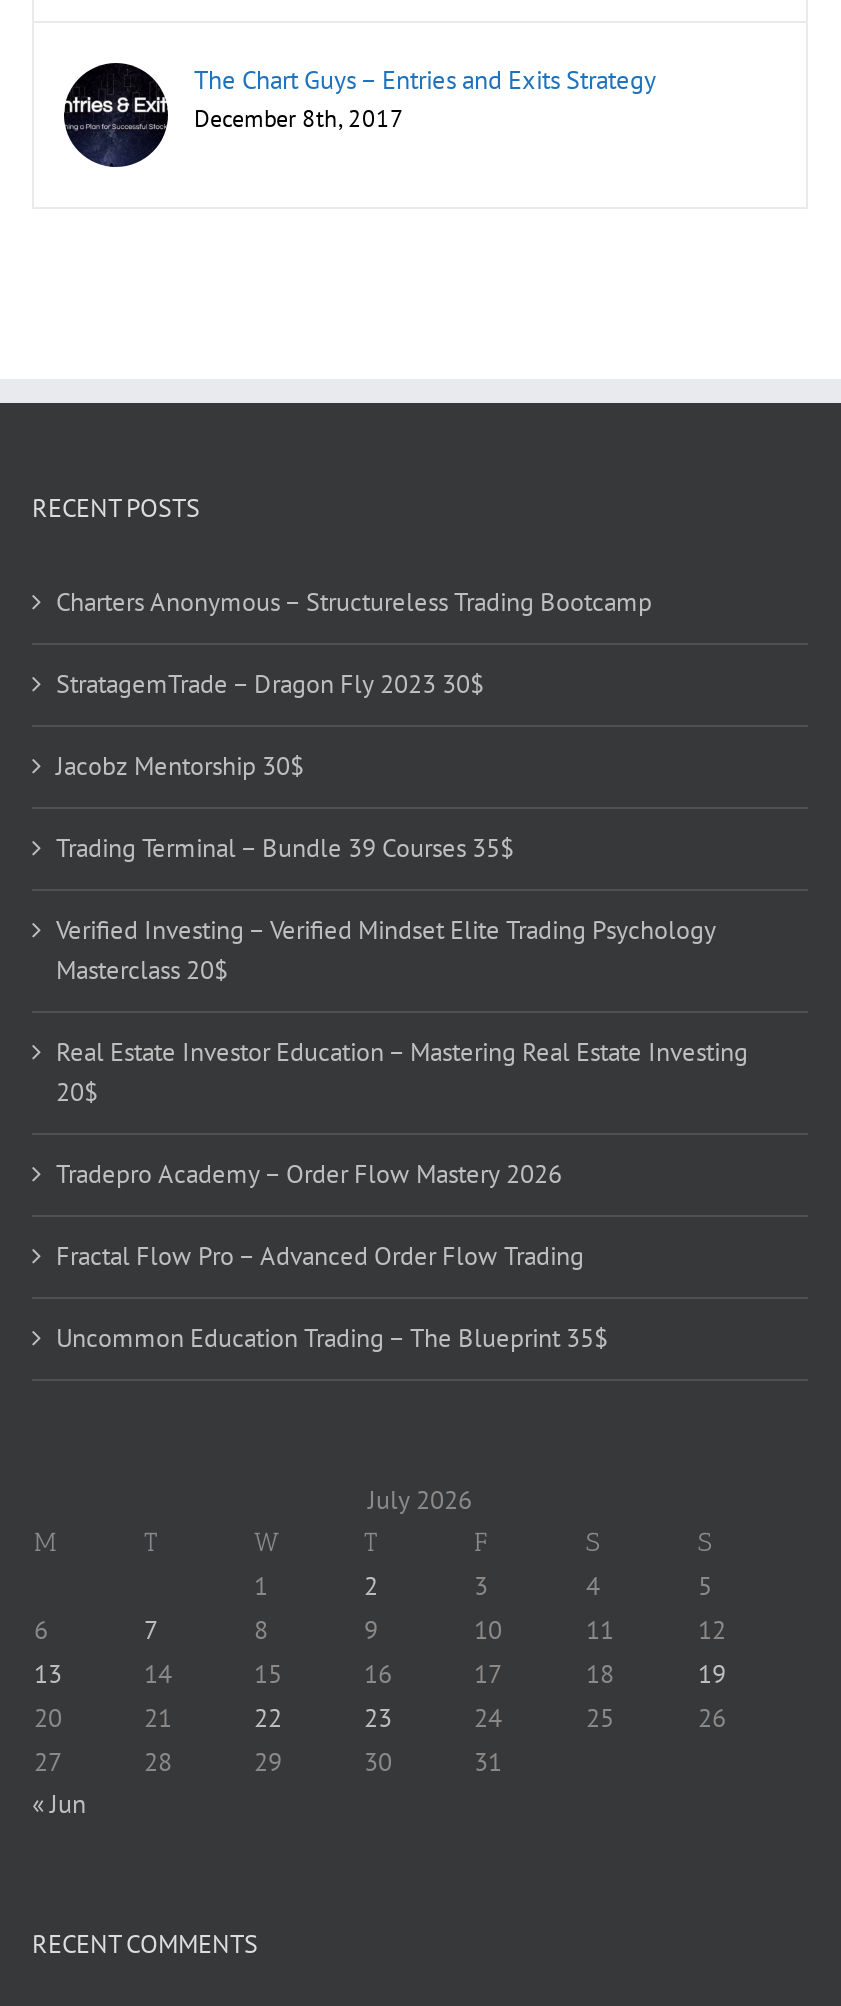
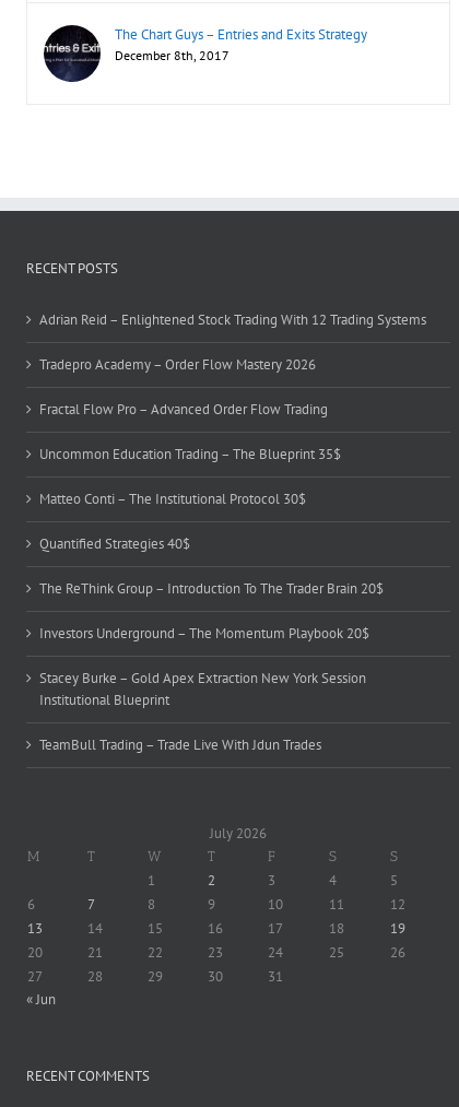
[56,585,748,1109] Charters Anonymous – Structureless Trading Bootcamp | StratagemTrade – Dragon Fly 2023 30$ | Jacobz Mentorship 30$ | Trading Terminal – Bundle 39 Courses 35$ | Verified Investing – Verified Mindset Elite Trading Psychology | Masterclass 20$ | Real Estate Investor Education – Mastering Real Estate Investing | 20$ -> [39,310,426,329] Adrian Reid – Enlightened Stock Trading With 12 Trading Systems
moved [56,1157,608,1355] -> [39,355,341,463]: Tradepro Academy – Order Flow Mastery 2026 | Fractal Flow Pro – Advanced Order Flow Trading | Uncommon Education Trading – The Blueprint 35$
none -> [39,489,384,754] Matteo Conti – The Institutional Protocol 30$ | Quantified Strategies 40$ | The ReThink Group – Introduction To The Trader Brain 20$ | Investors Underground – The Momentum Playbook 20$ | Stacey Burke – Gold Apex Extraction New York Session | Institutional Blueprint | TeamBull Trading – Trade Live With Jdun Trades

